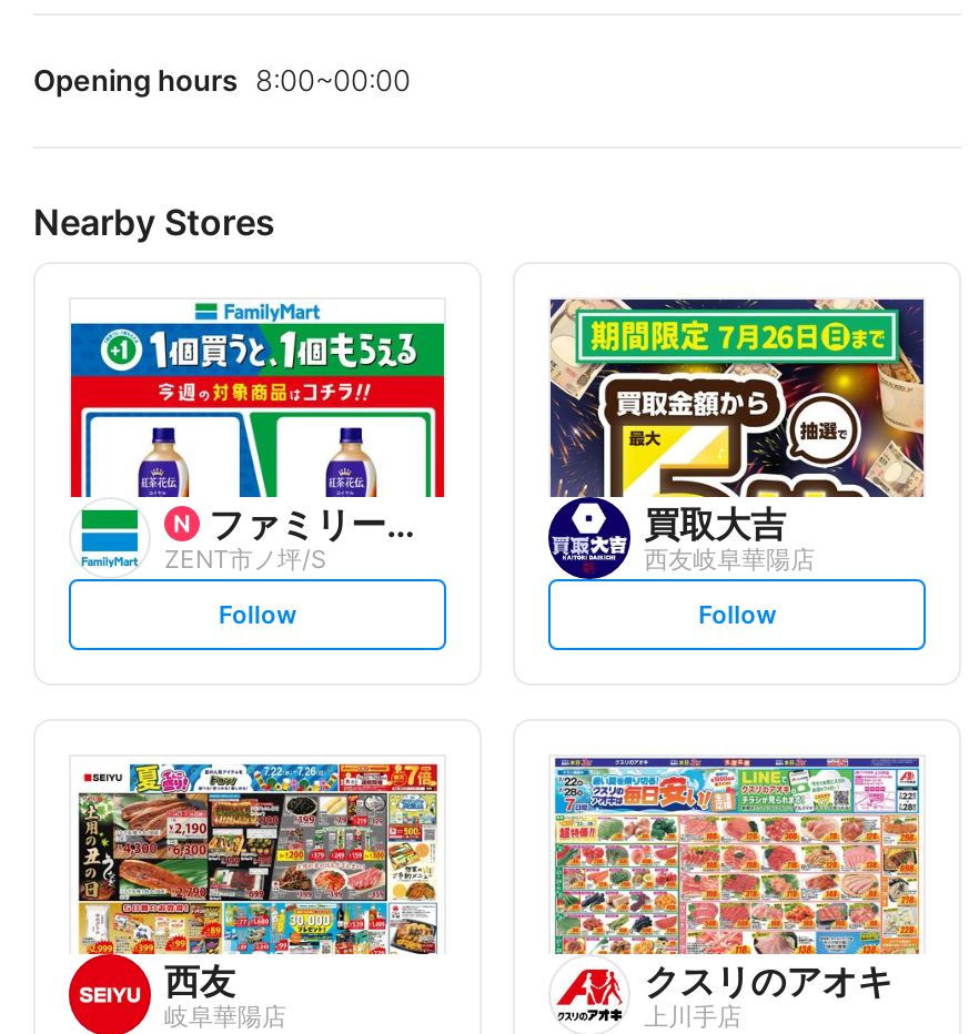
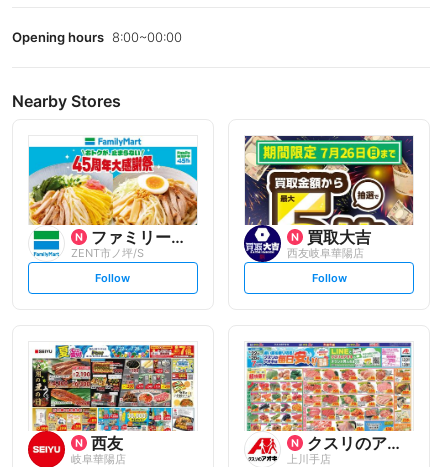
[69,322,446,499] [image] -> [28,146,198,226] [image]

